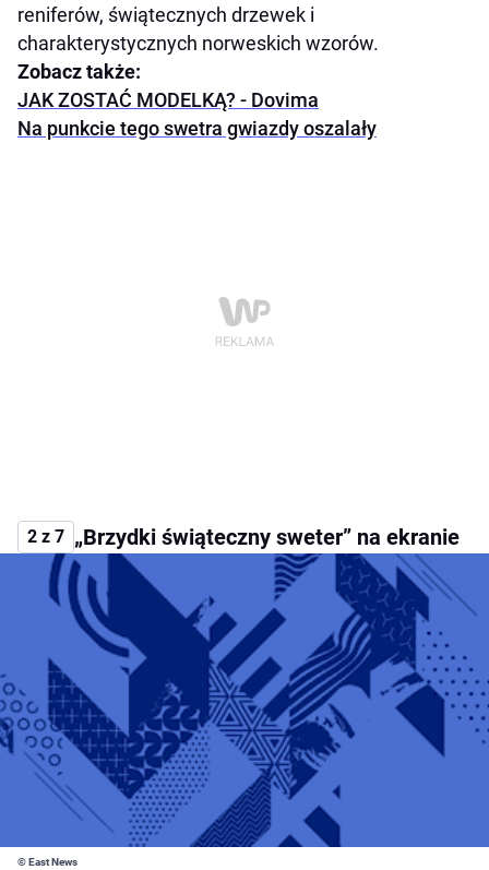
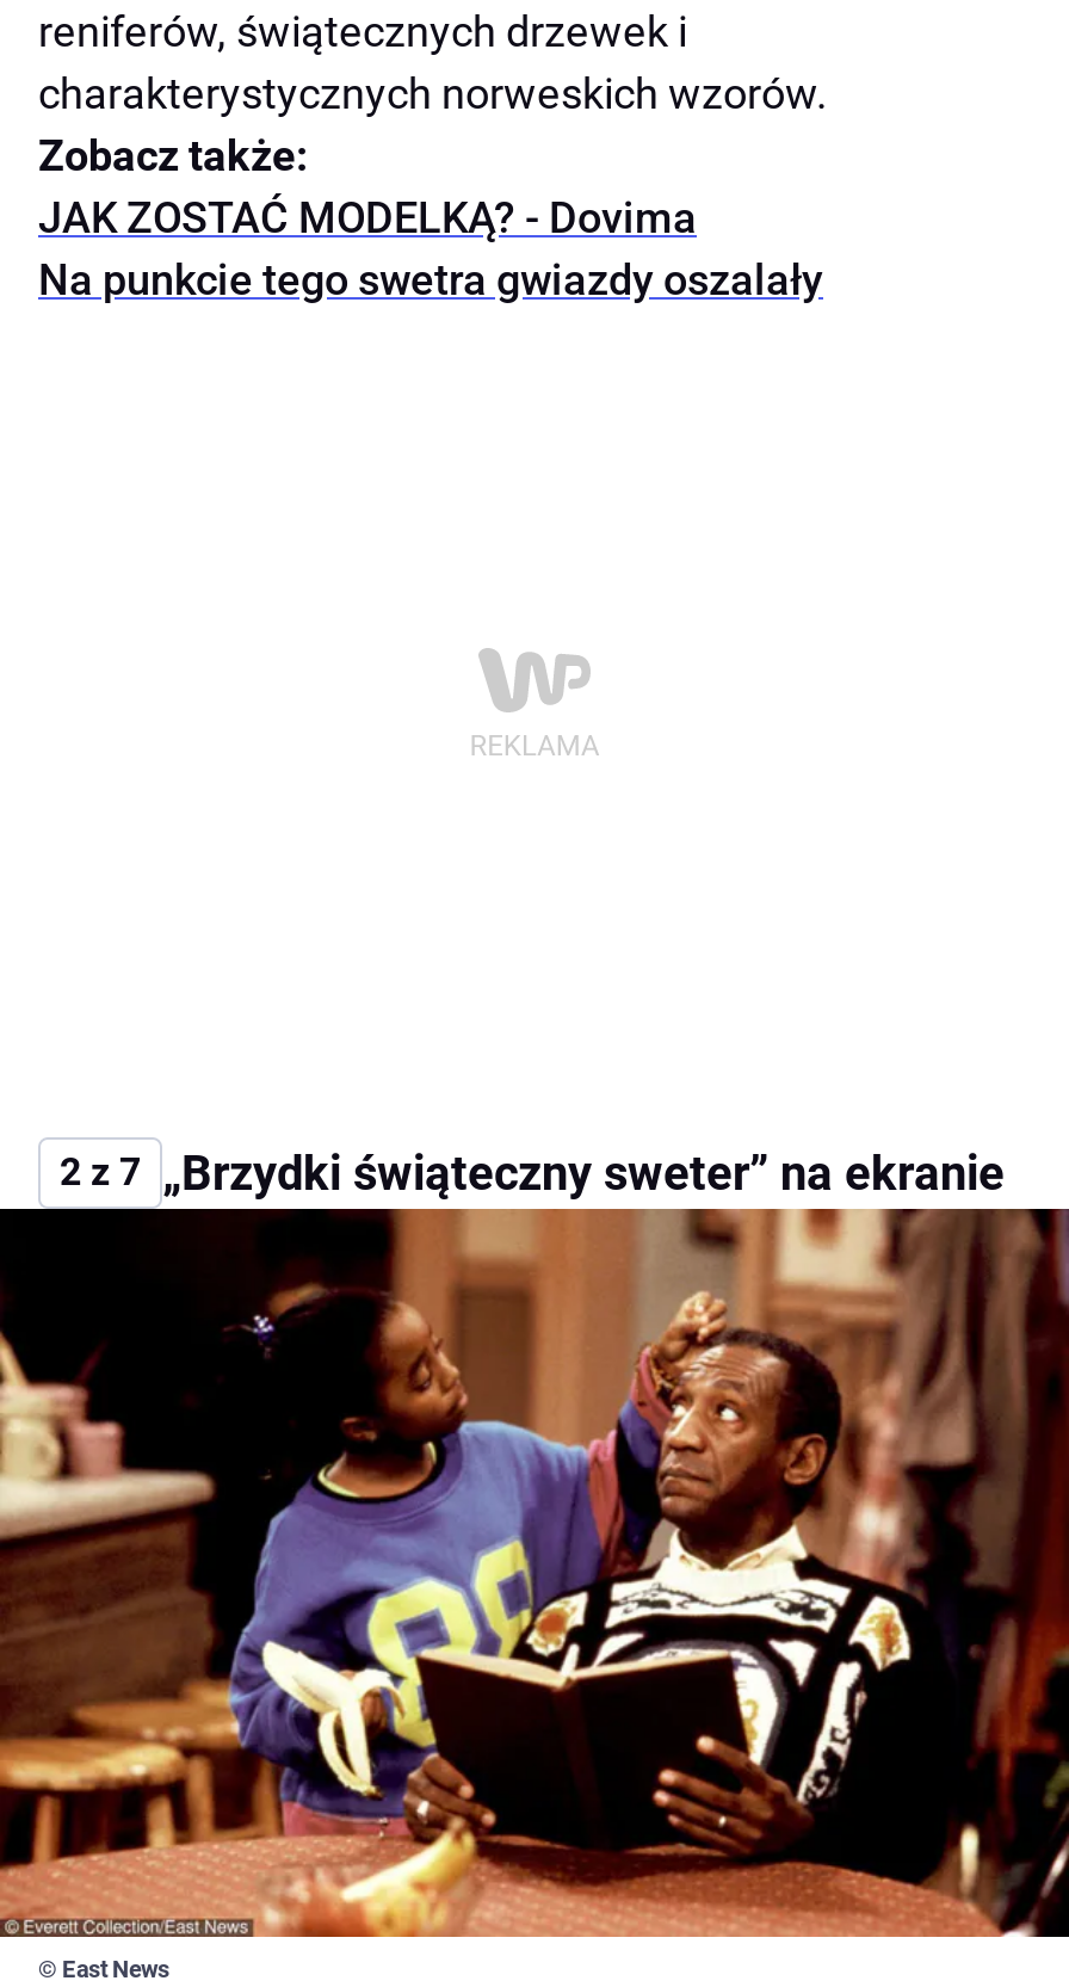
[3,552,486,848] [image] -> [7,1205,1062,1938] [image]

